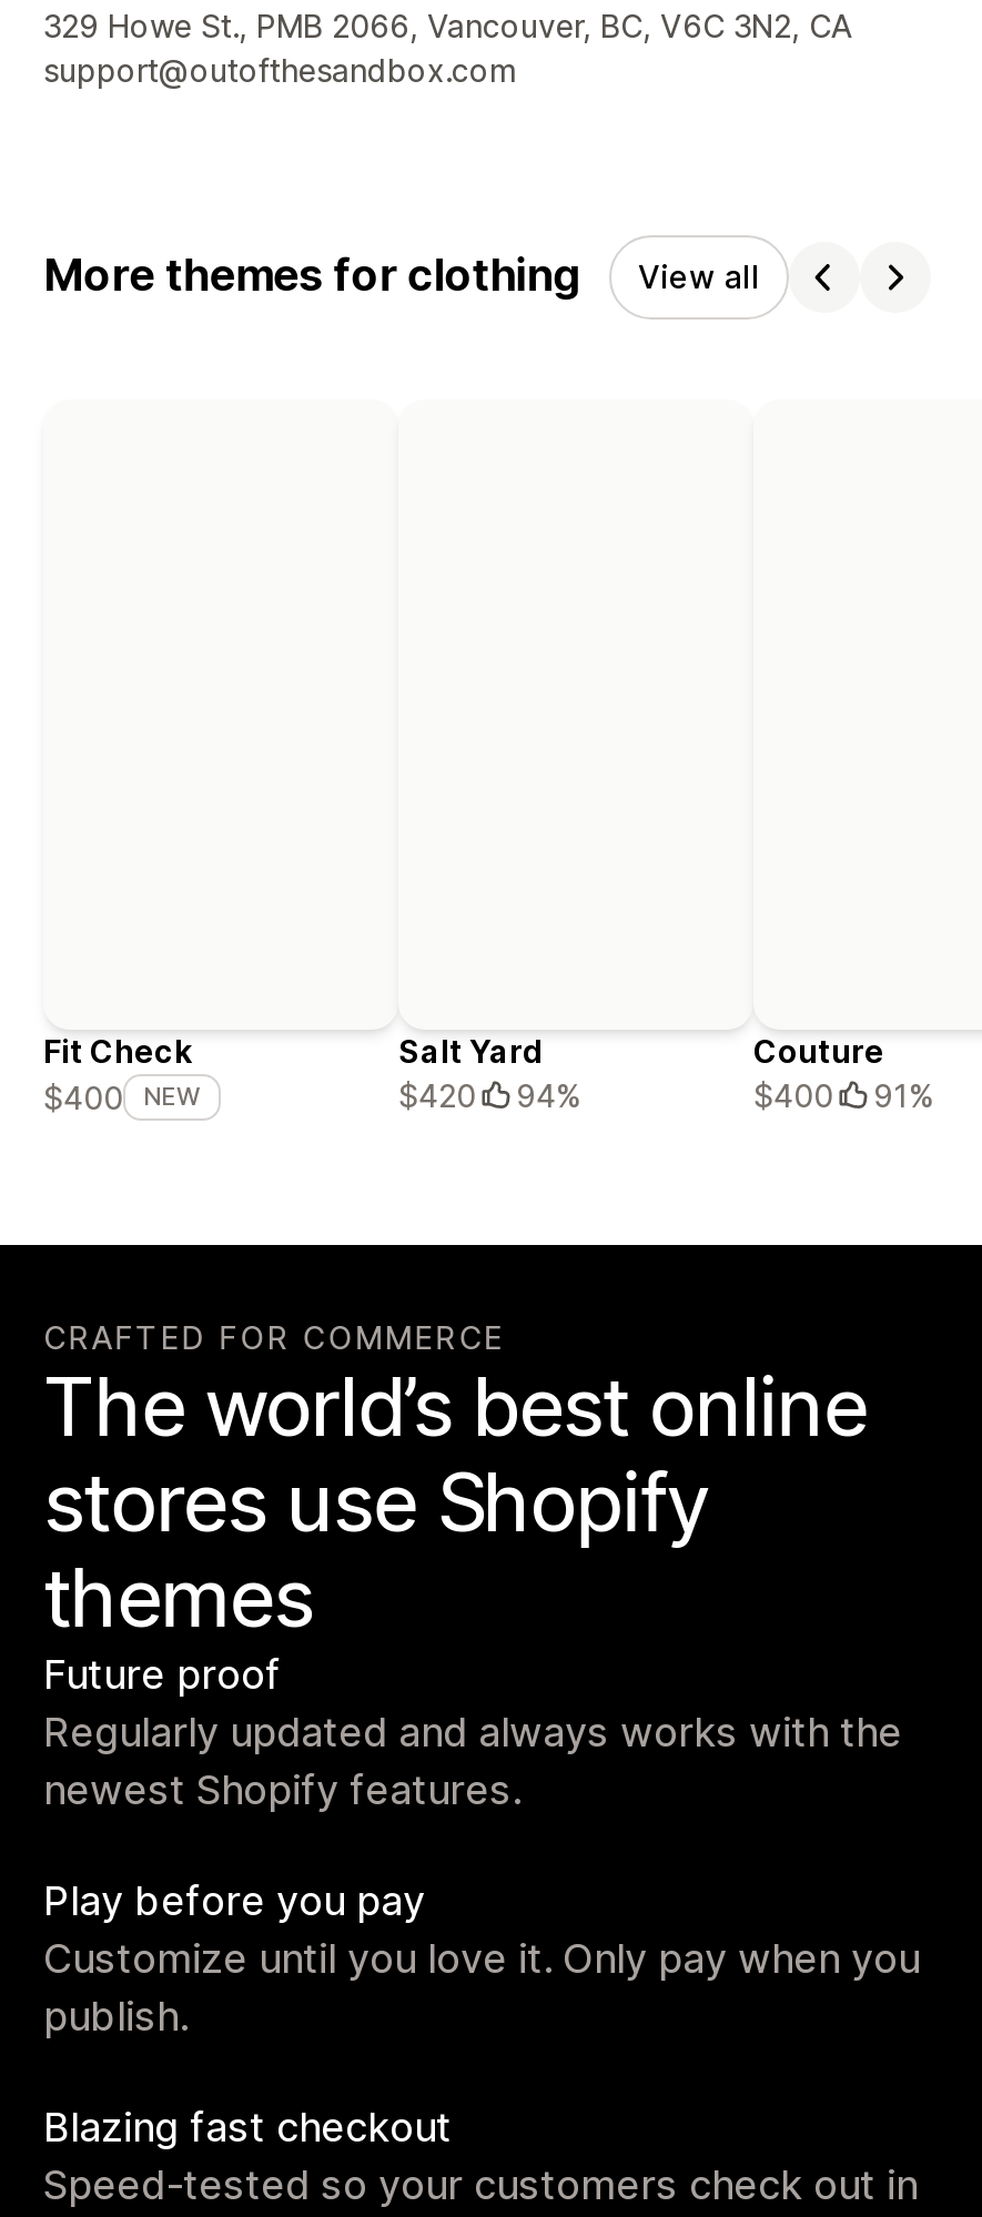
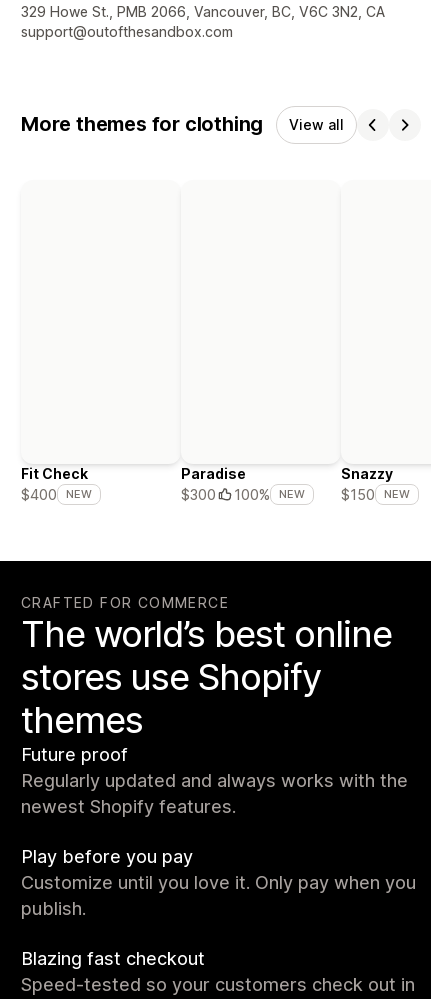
[398,1033,580,1115] Salt Yard | $420 | 94% -> [181,465,305,503] Paradise | $300 | 100% | NEW
[753,1033,933,1115] Couture | $400 | 91% -> [341,465,410,503] Snazzy | $150 | NEW

